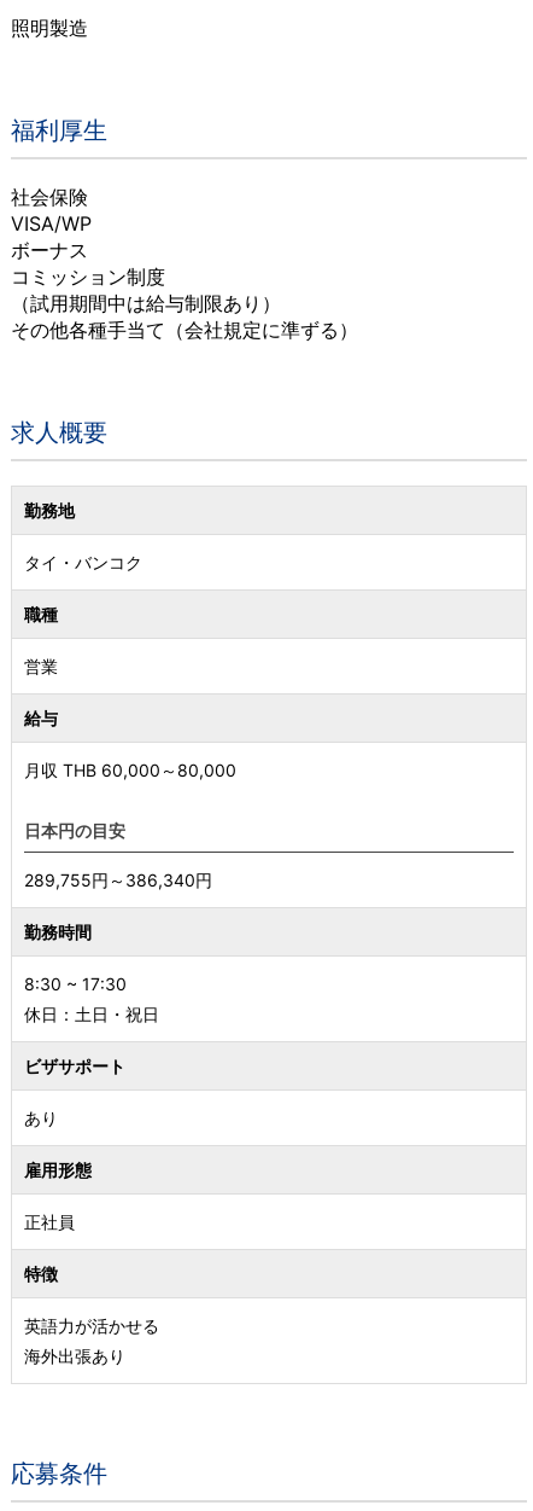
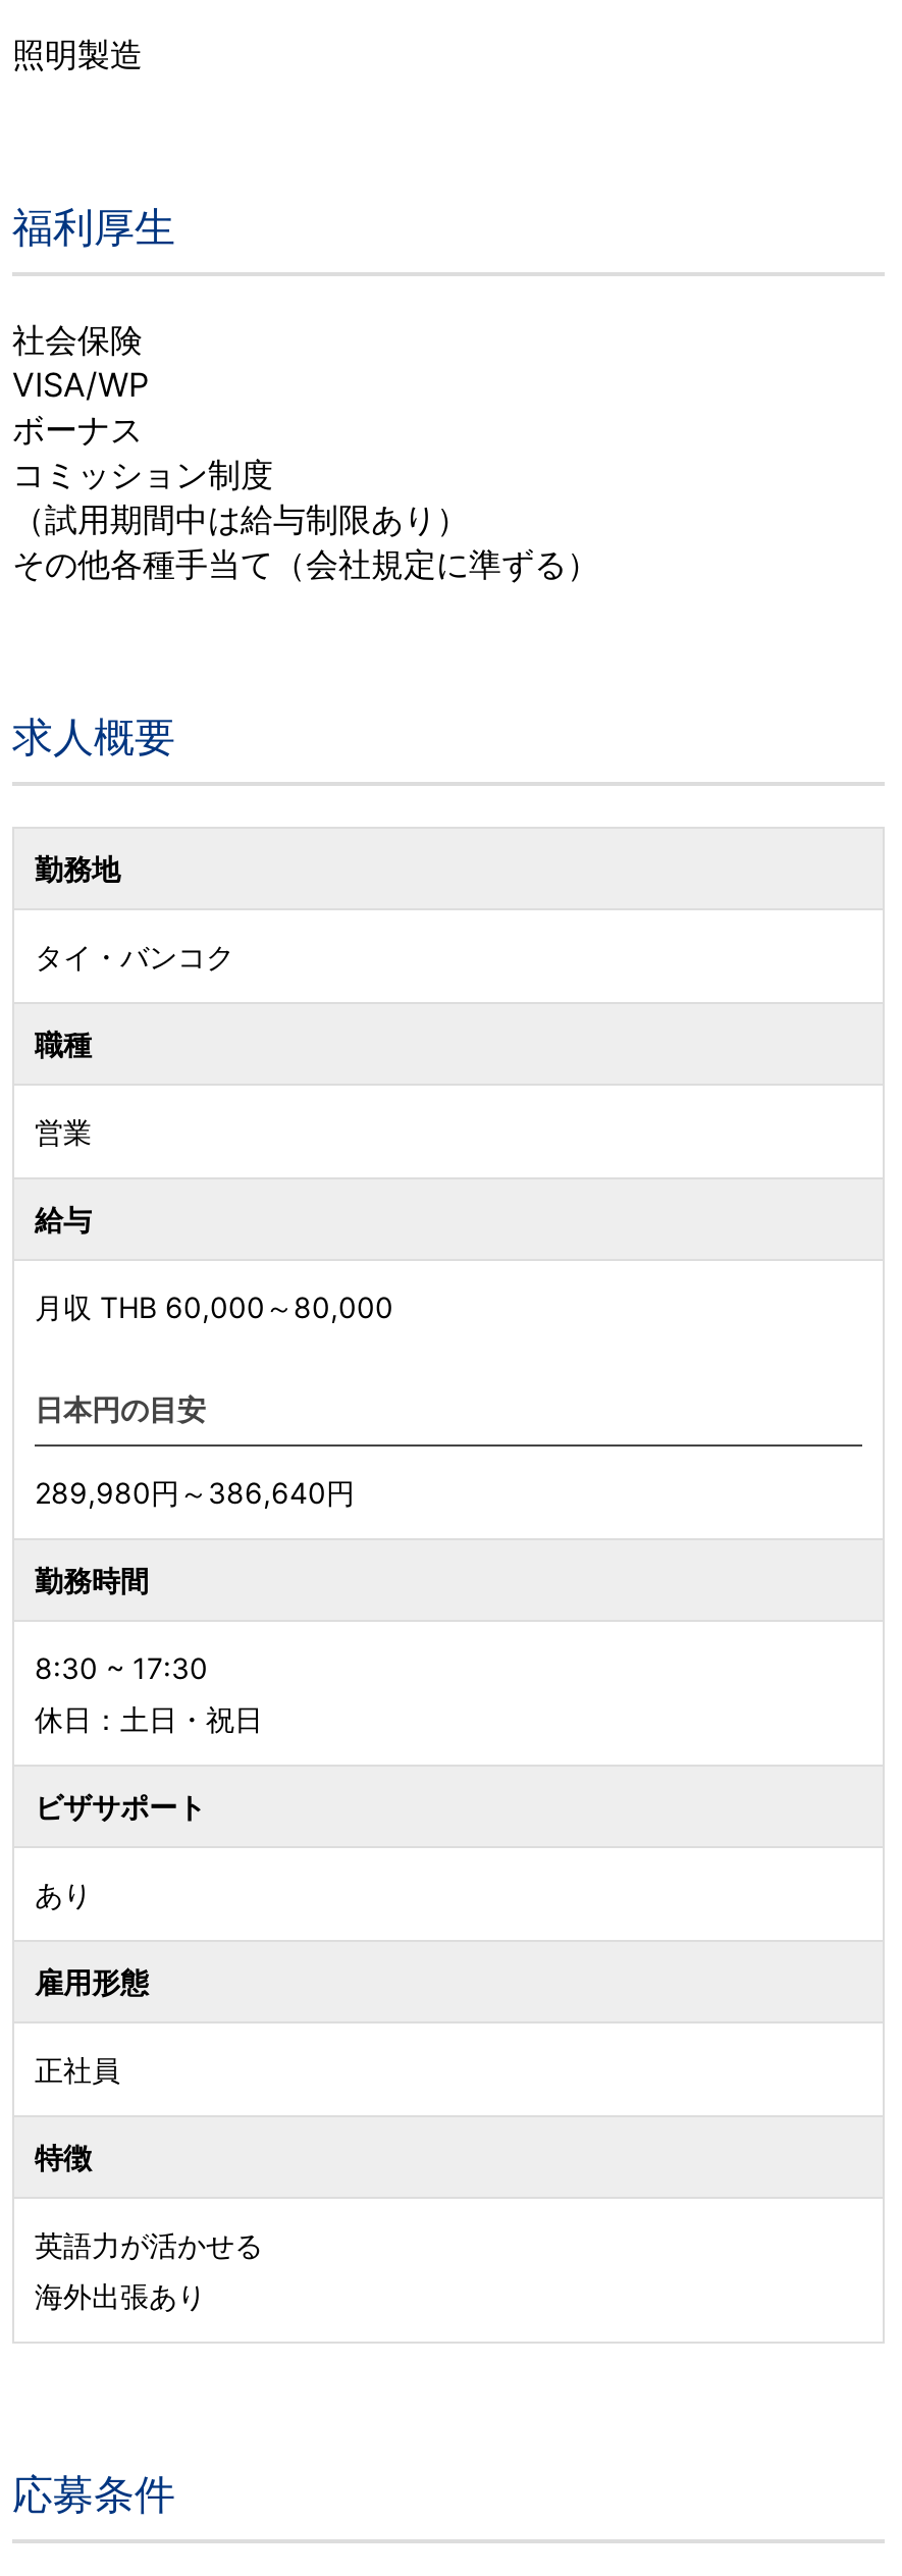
[24,870,212,890] 289,755円～386,340円 -> [35,1475,355,1510] 289,980円～386,640円

